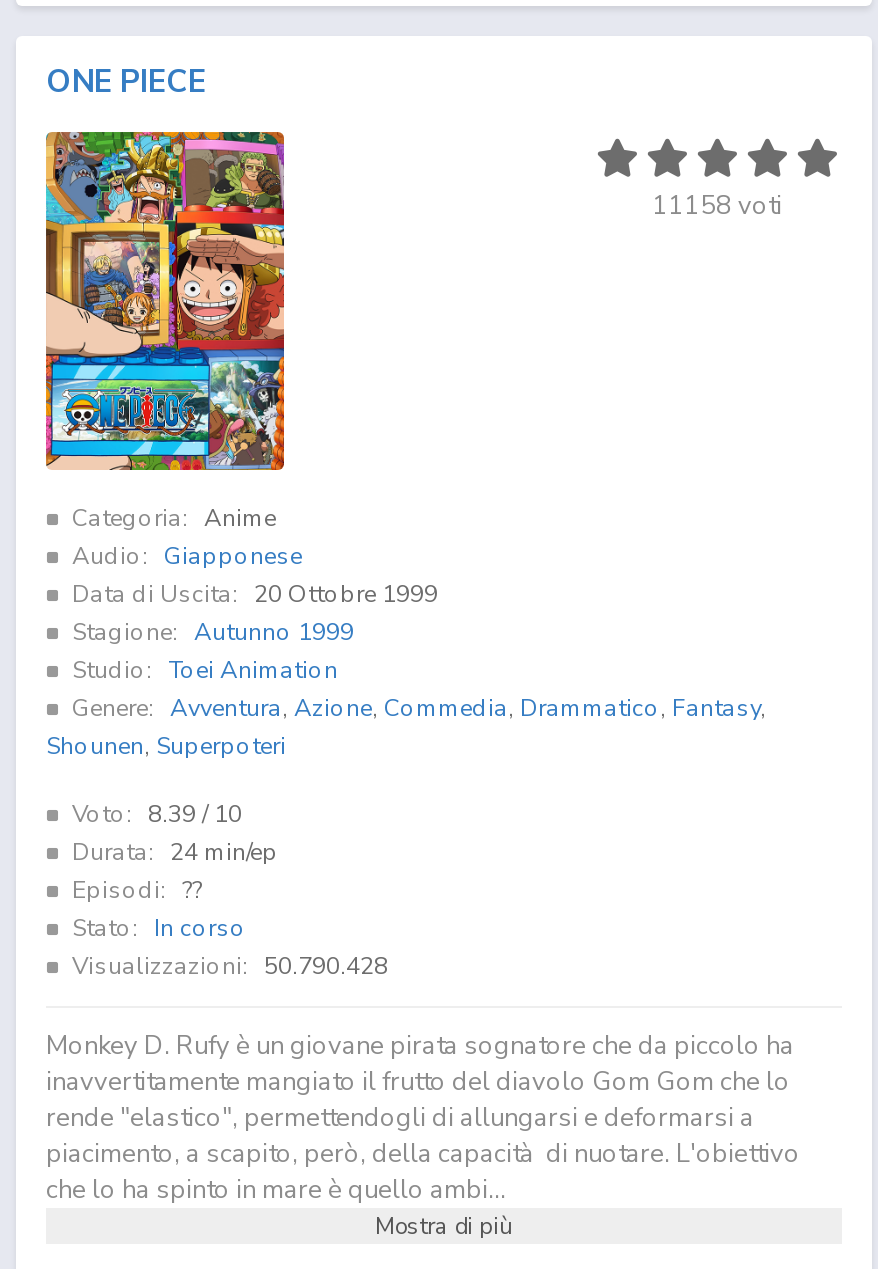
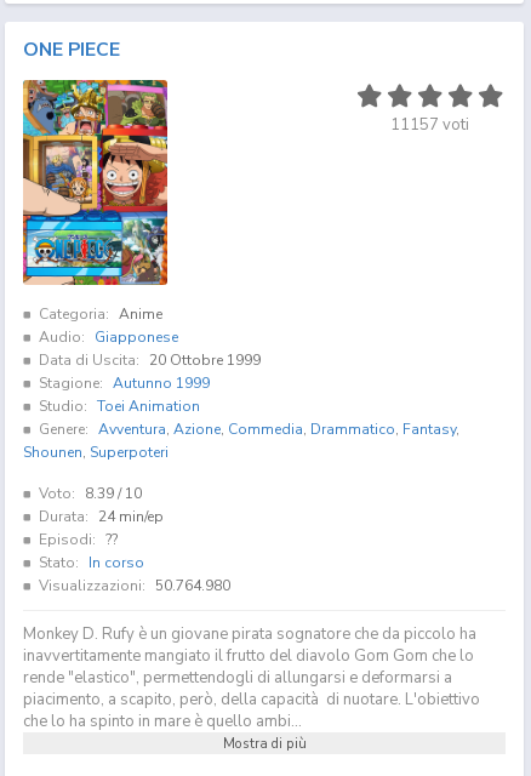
[652,188,782,224] 11158 voti -> [390,114,469,136] 11157 voti
[72,950,388,982] Visualizzazioni: 50.790.428 -> [39,576,230,595] Visualizzazioni: 50.764.980

